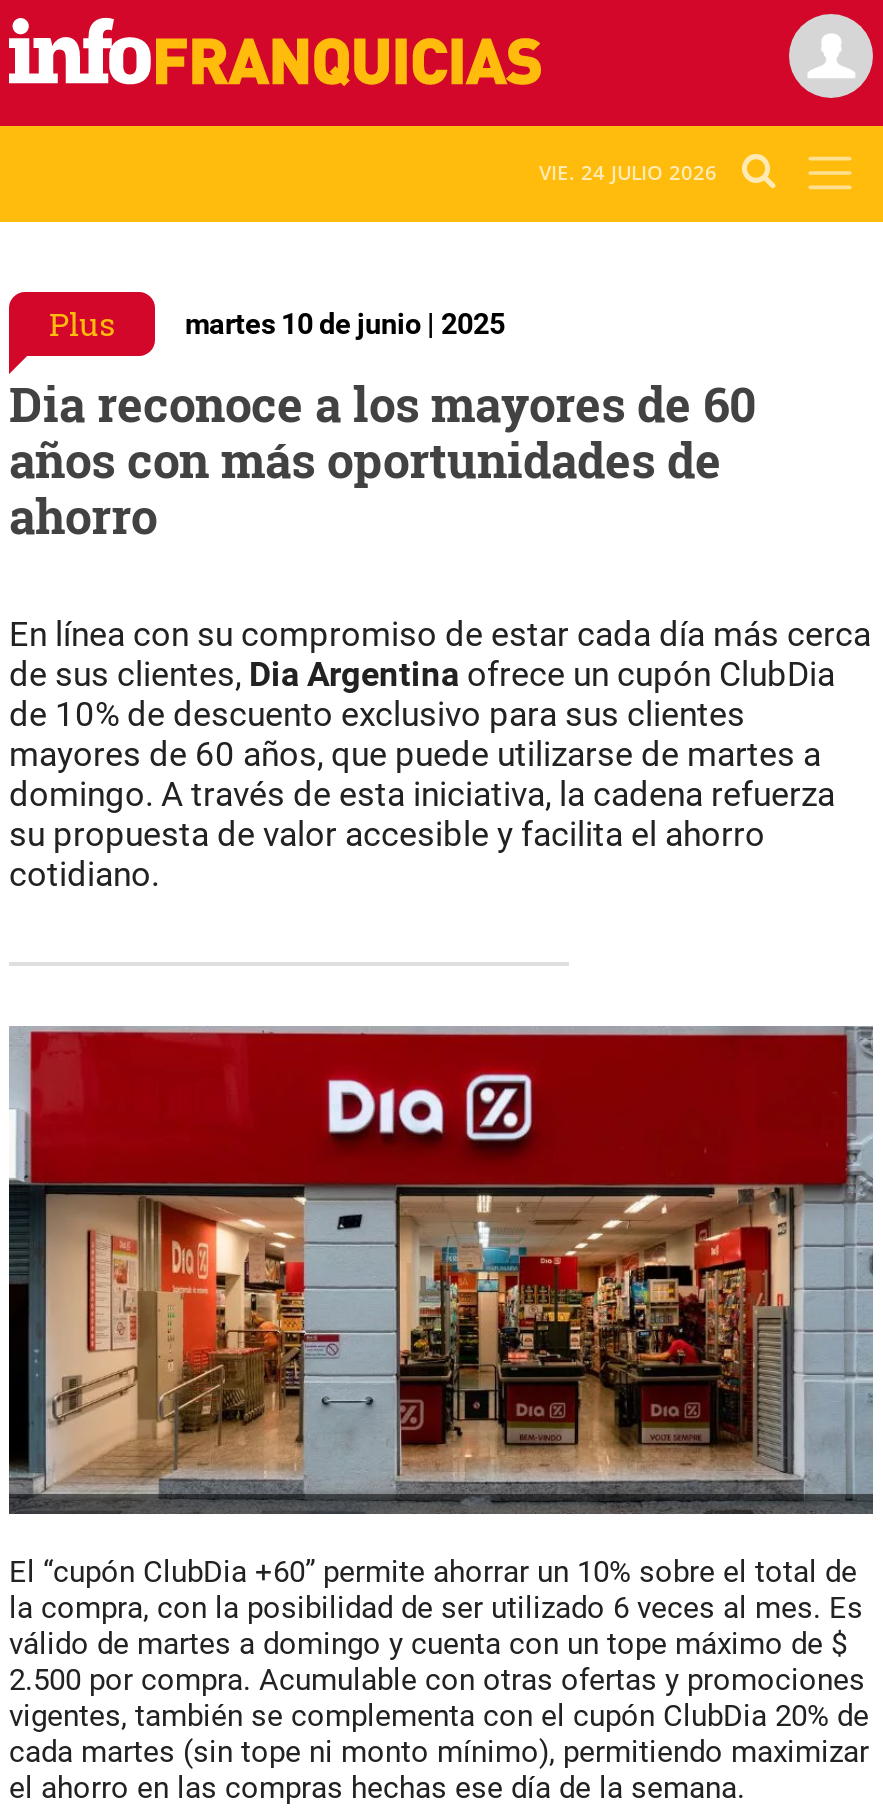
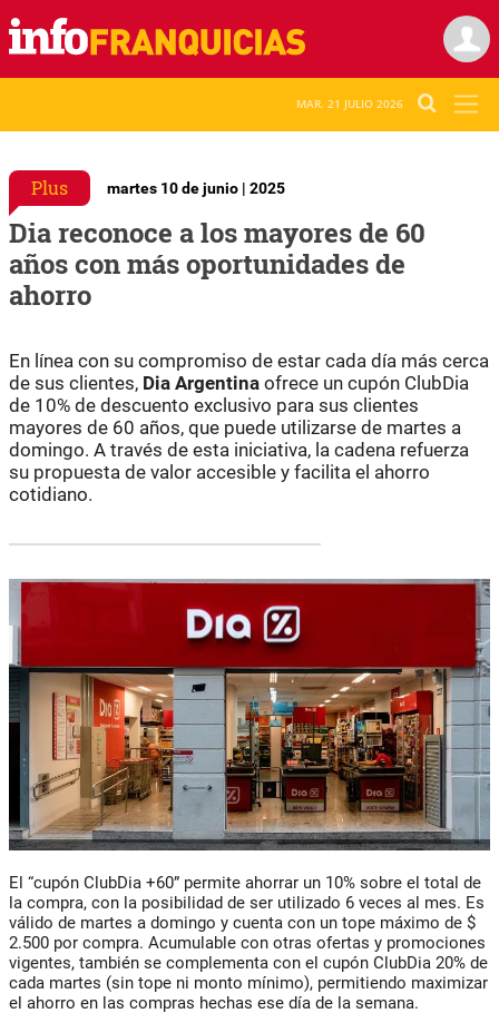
[539,159,717,187] VIE. 24 JULIO 2026 -> [296,96,403,112] MAR. 21 JULIO 2026

